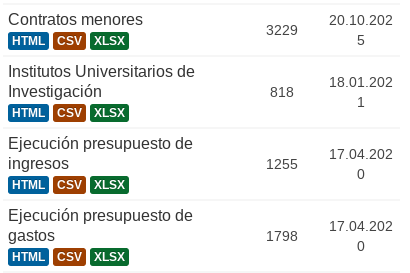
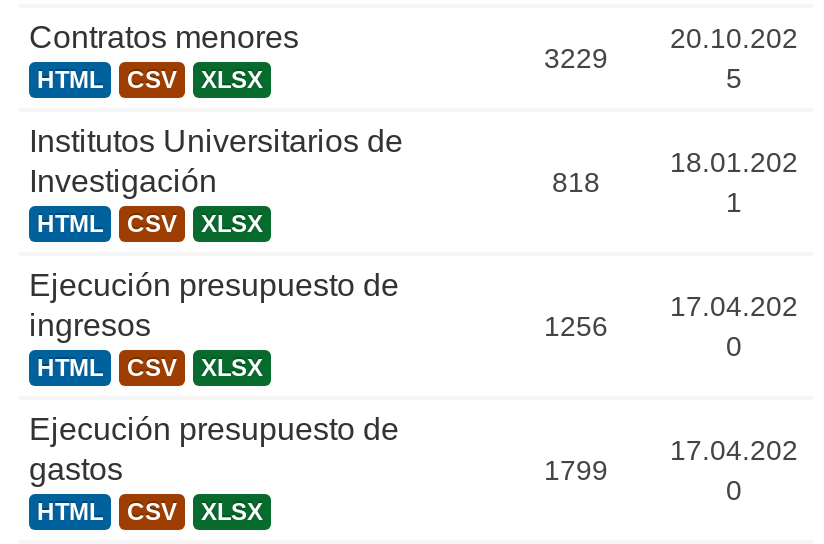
[265,156,297,172] 1255 -> [544,310,608,342] 1256
[265,228,297,244] 1798 -> [544,454,608,486] 1799

